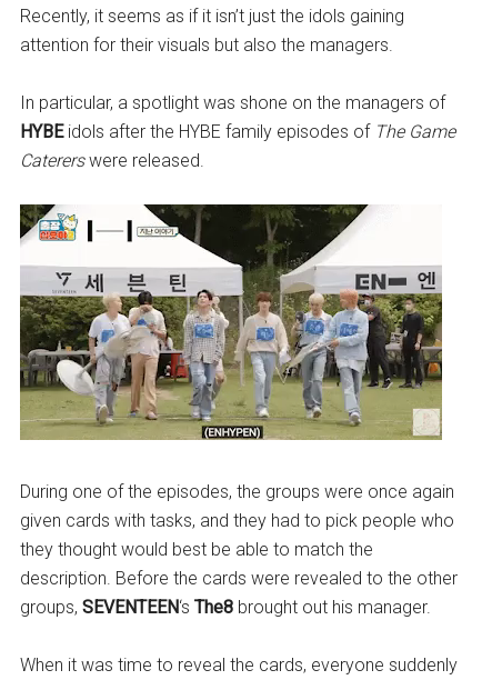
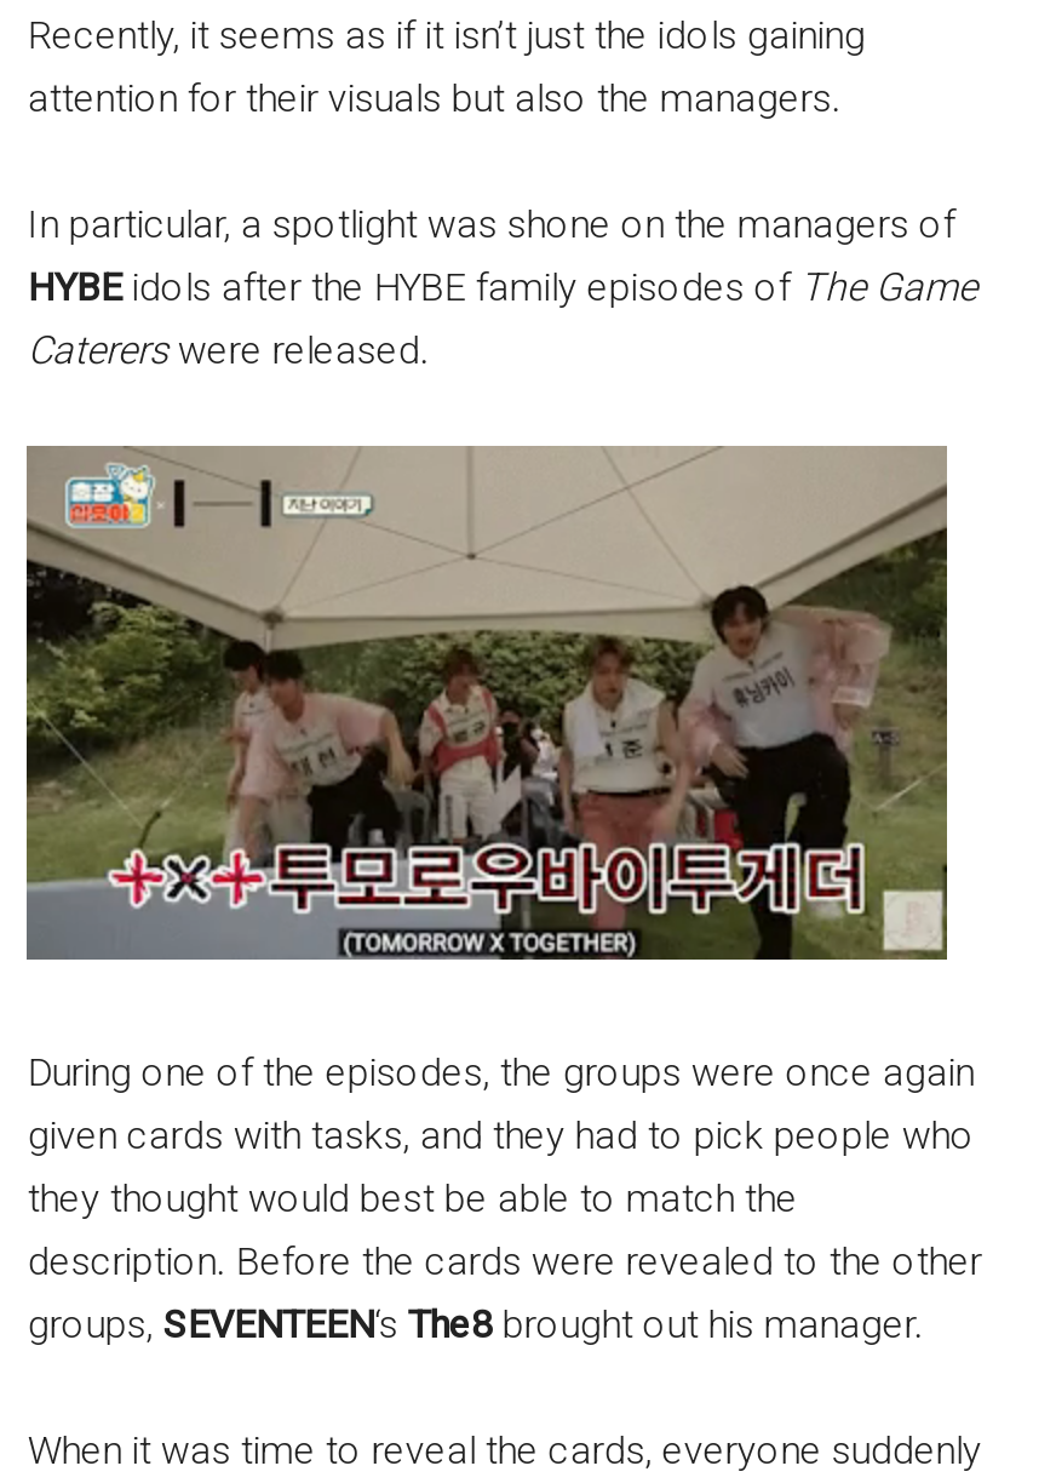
[20,204,443,441] [image] -> [24,443,949,962] [image]

